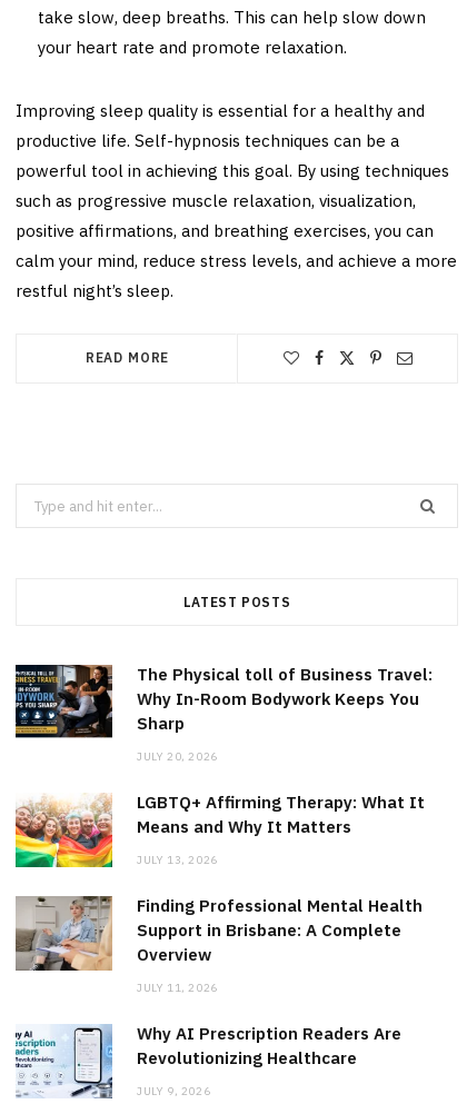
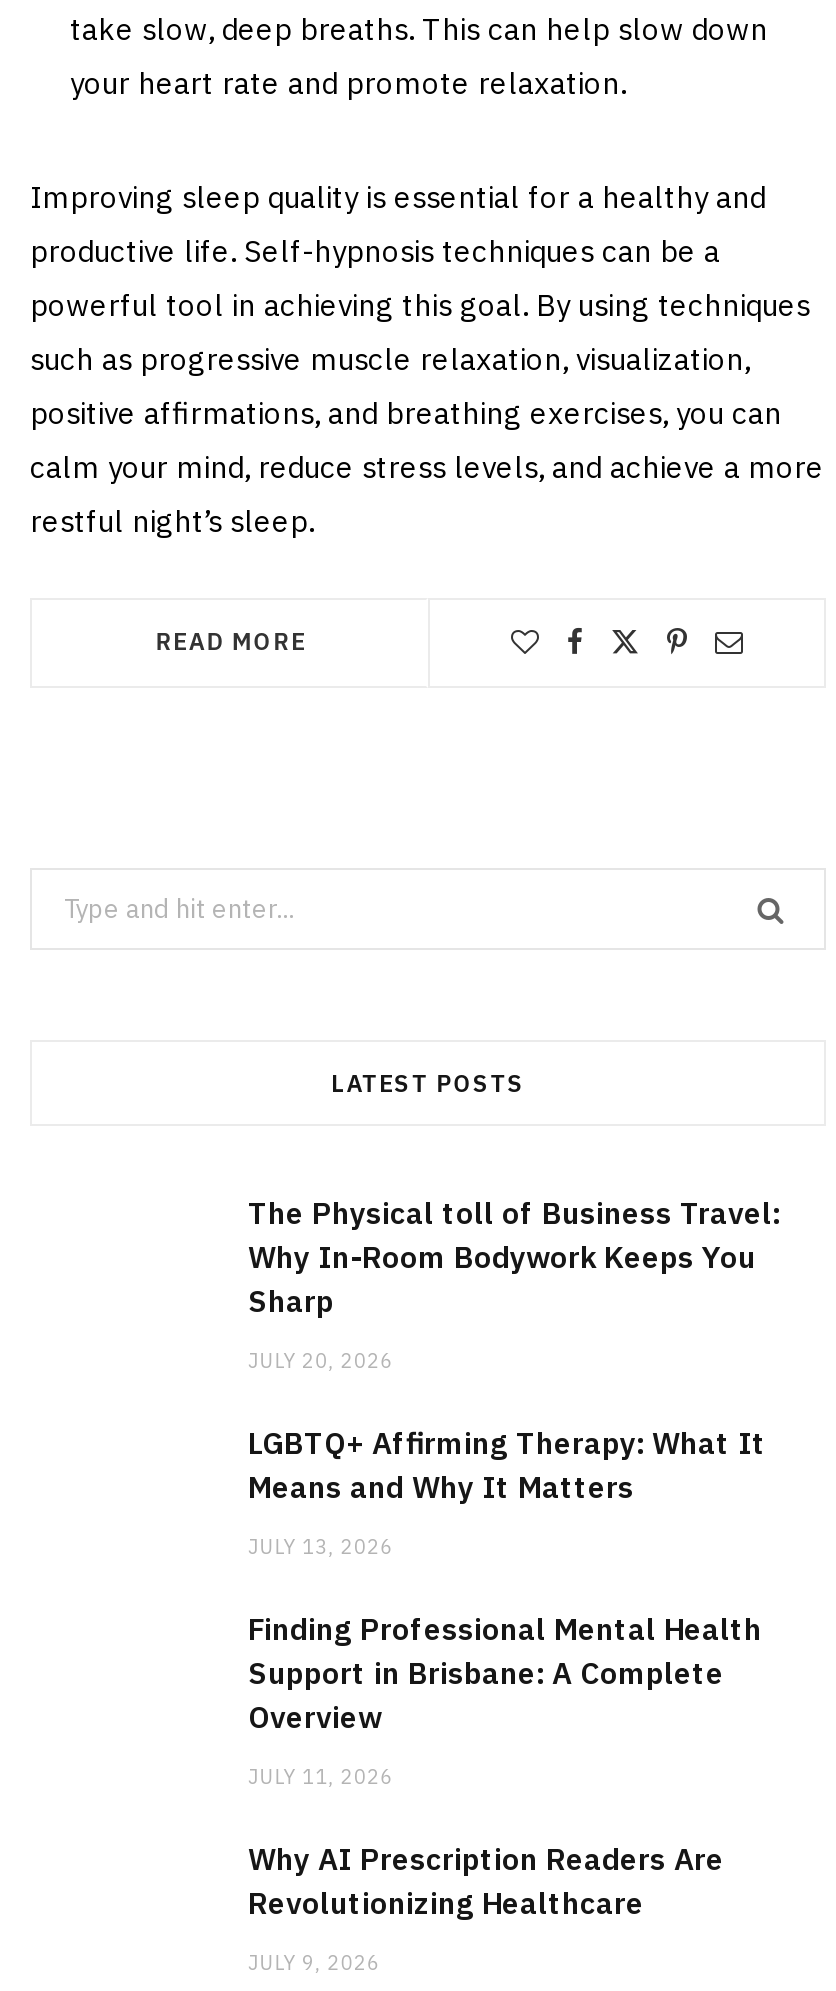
[14,664,113,739] [image] -> none
[14,793,113,868] [image] -> none
[14,895,113,972] [image] -> none
[14,1024,113,1100] [image] -> none

